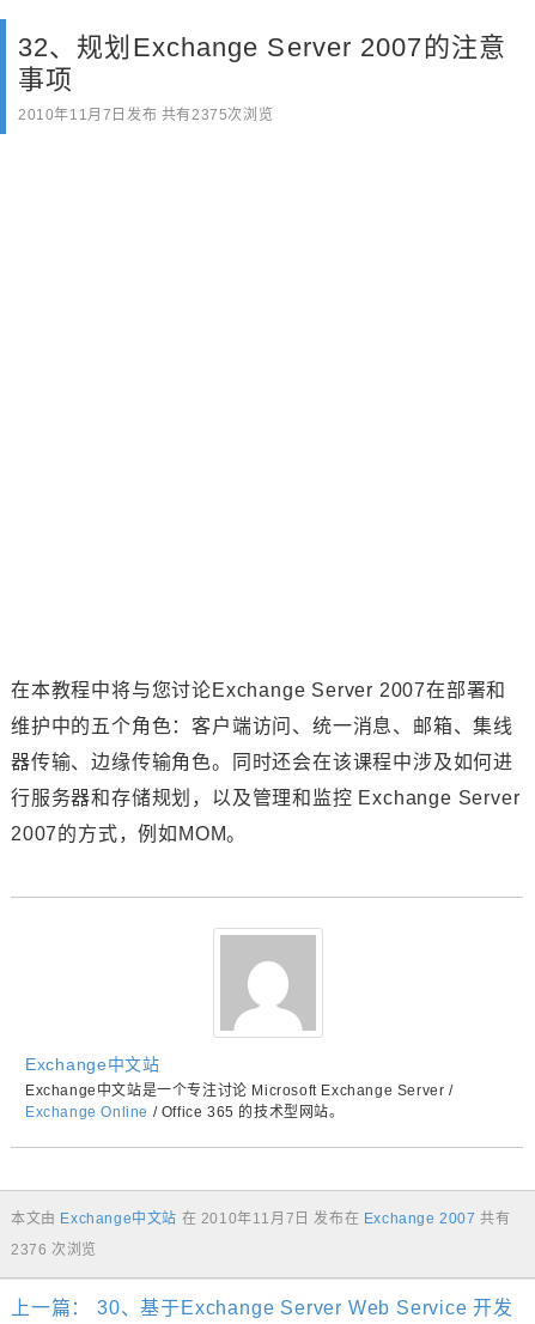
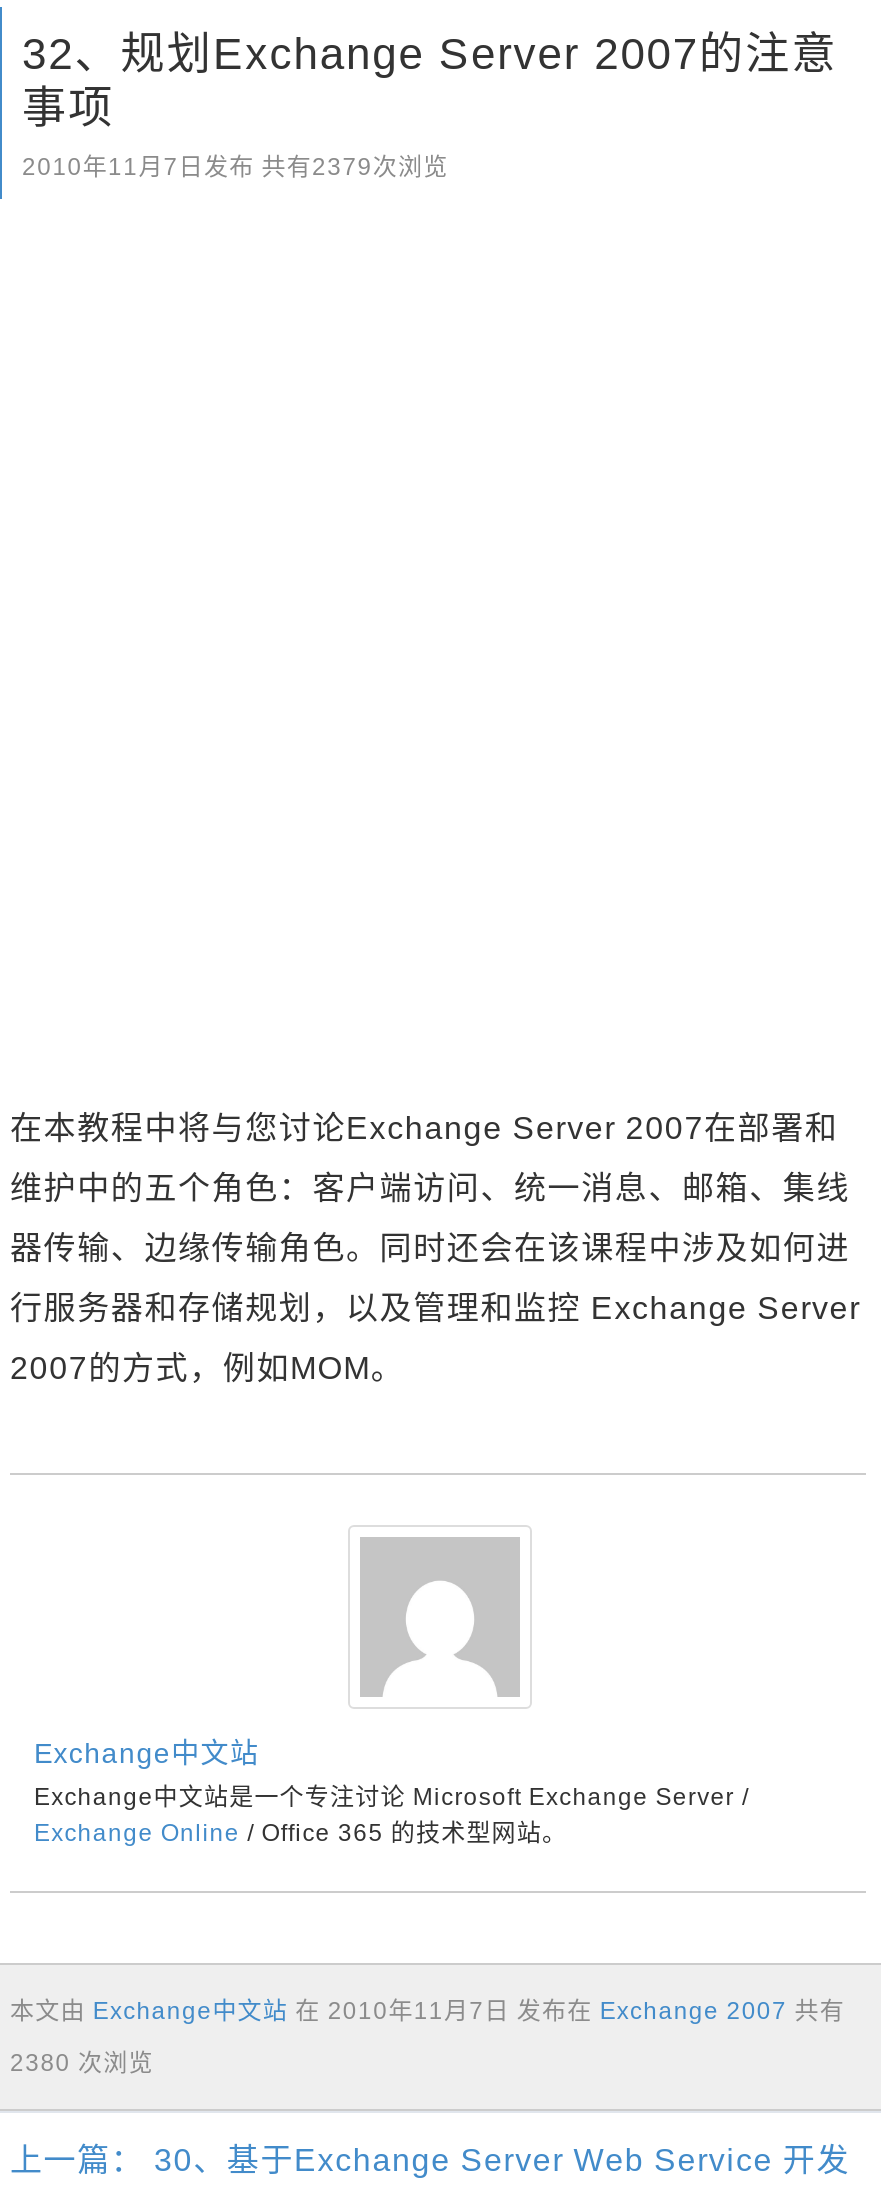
[18,107,273,124] 2010年11月7日发布 共有2375次浏览 -> [22,154,448,182] 2010年11月7日发布 共有2379次浏览
[11,1242,97,1259] 2376 次浏览 -> [10,2050,154,2078] 2380 次浏览

